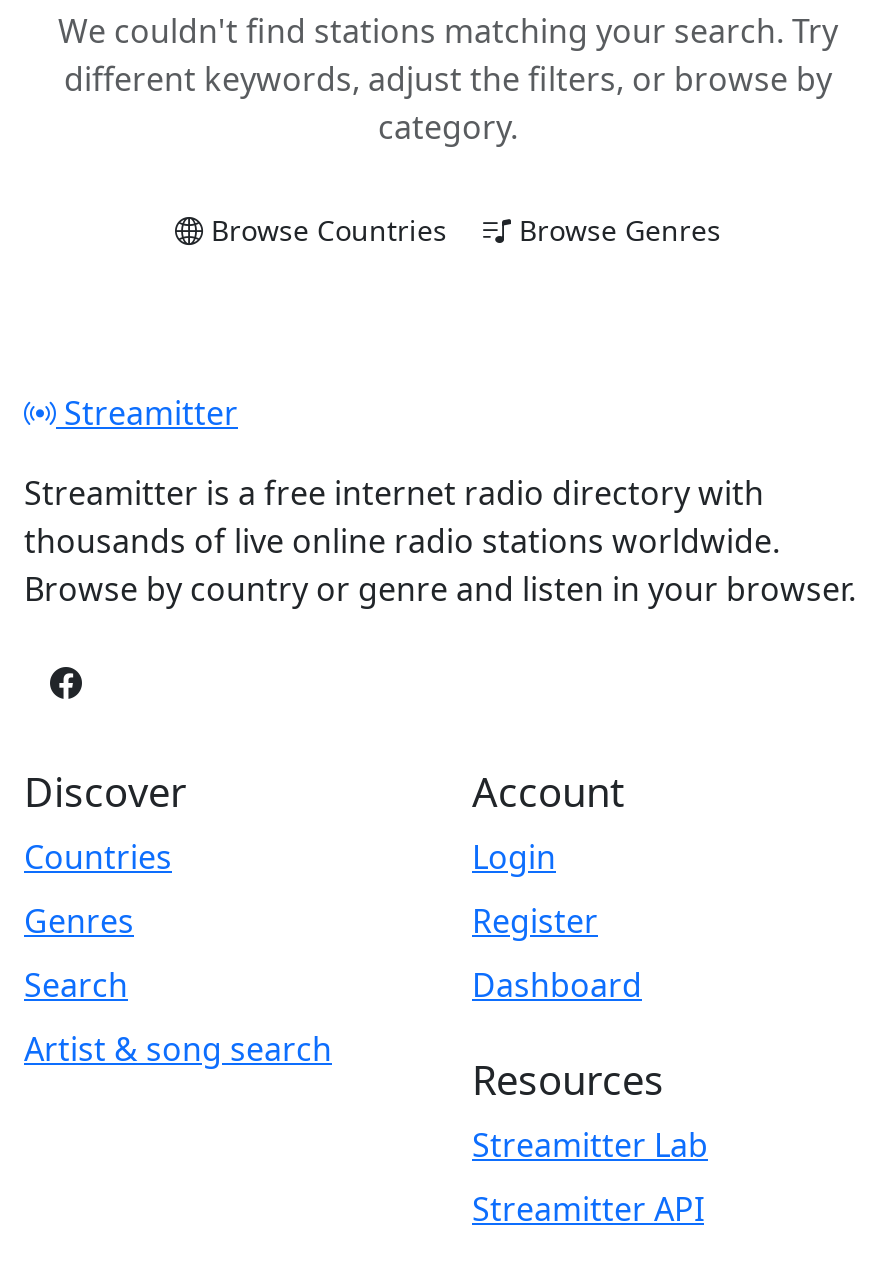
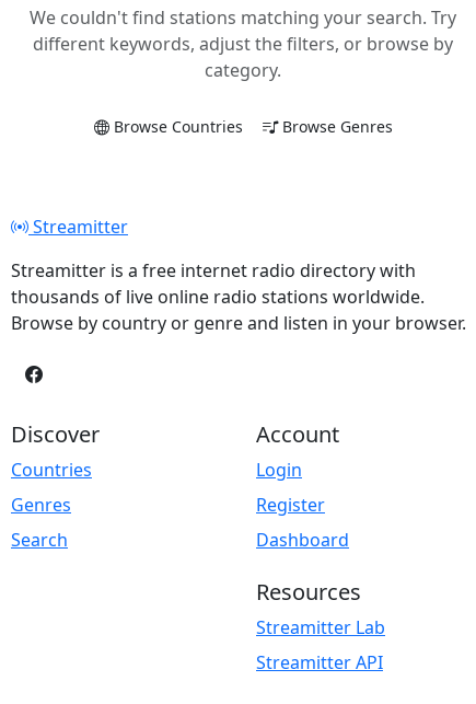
[24,1027,332,1071] Artist & song search -> none

